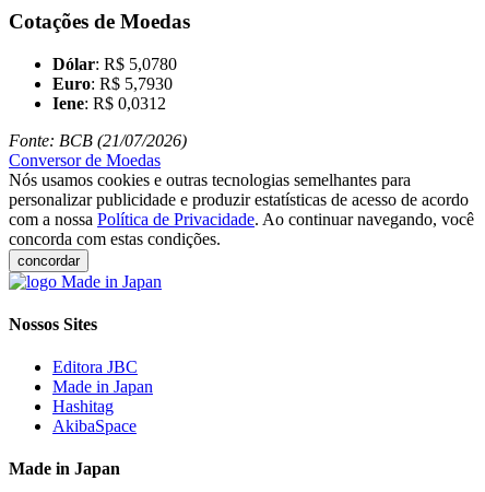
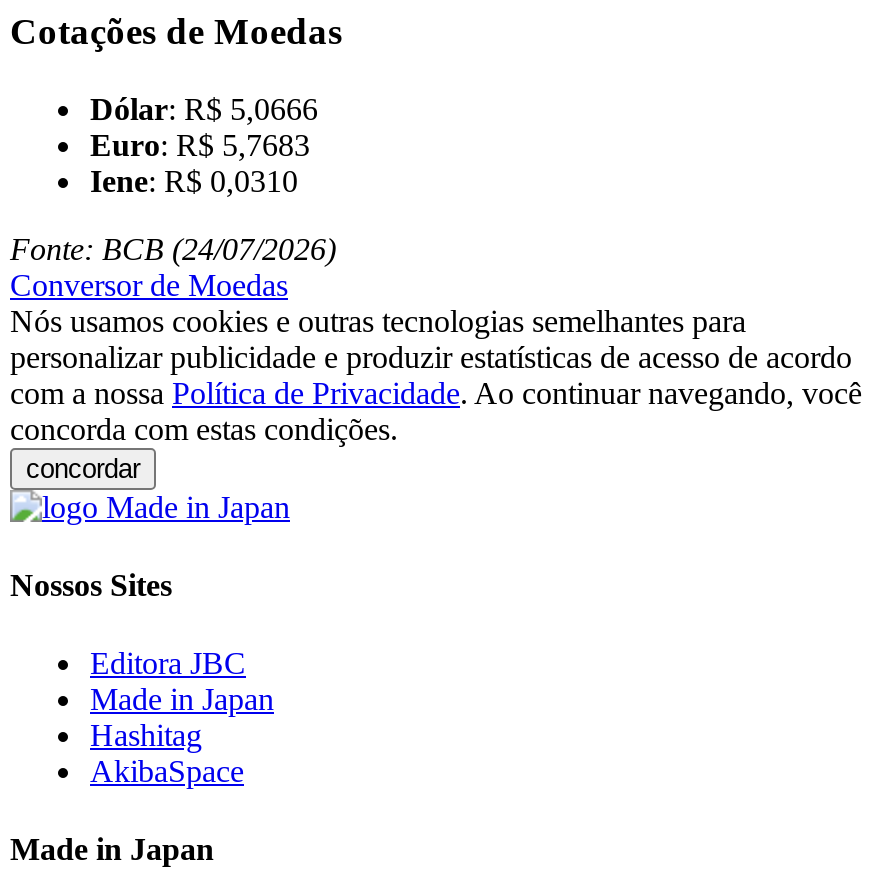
[52,54,177,73] Dólar: R$ 5,0780 -> [90,91,318,125] Dólar: R$ 5,0666
[52,74,173,92] Euro: R$ 5,7930 -> [90,127,310,161] Euro: R$ 5,7683
[52,94,166,112] Iene: R$ 0,0312 -> [90,163,298,197] Iene: R$ 0,0310
[9,131,187,149] Fonte: BCB (21/07/2026) -> [10,231,336,265] Fonte: BCB (24/07/2026)

